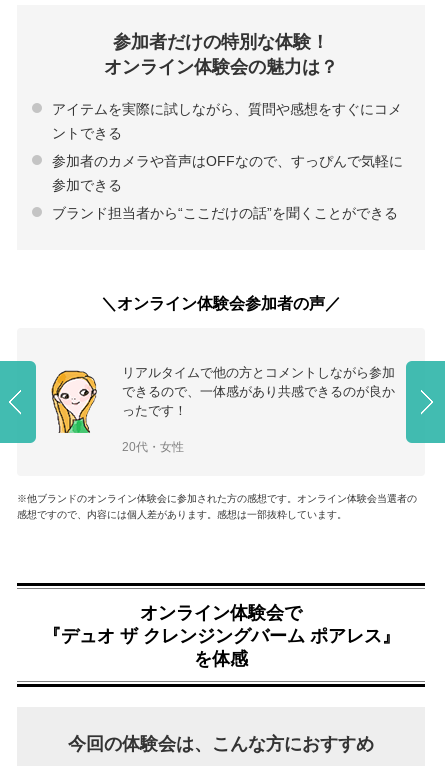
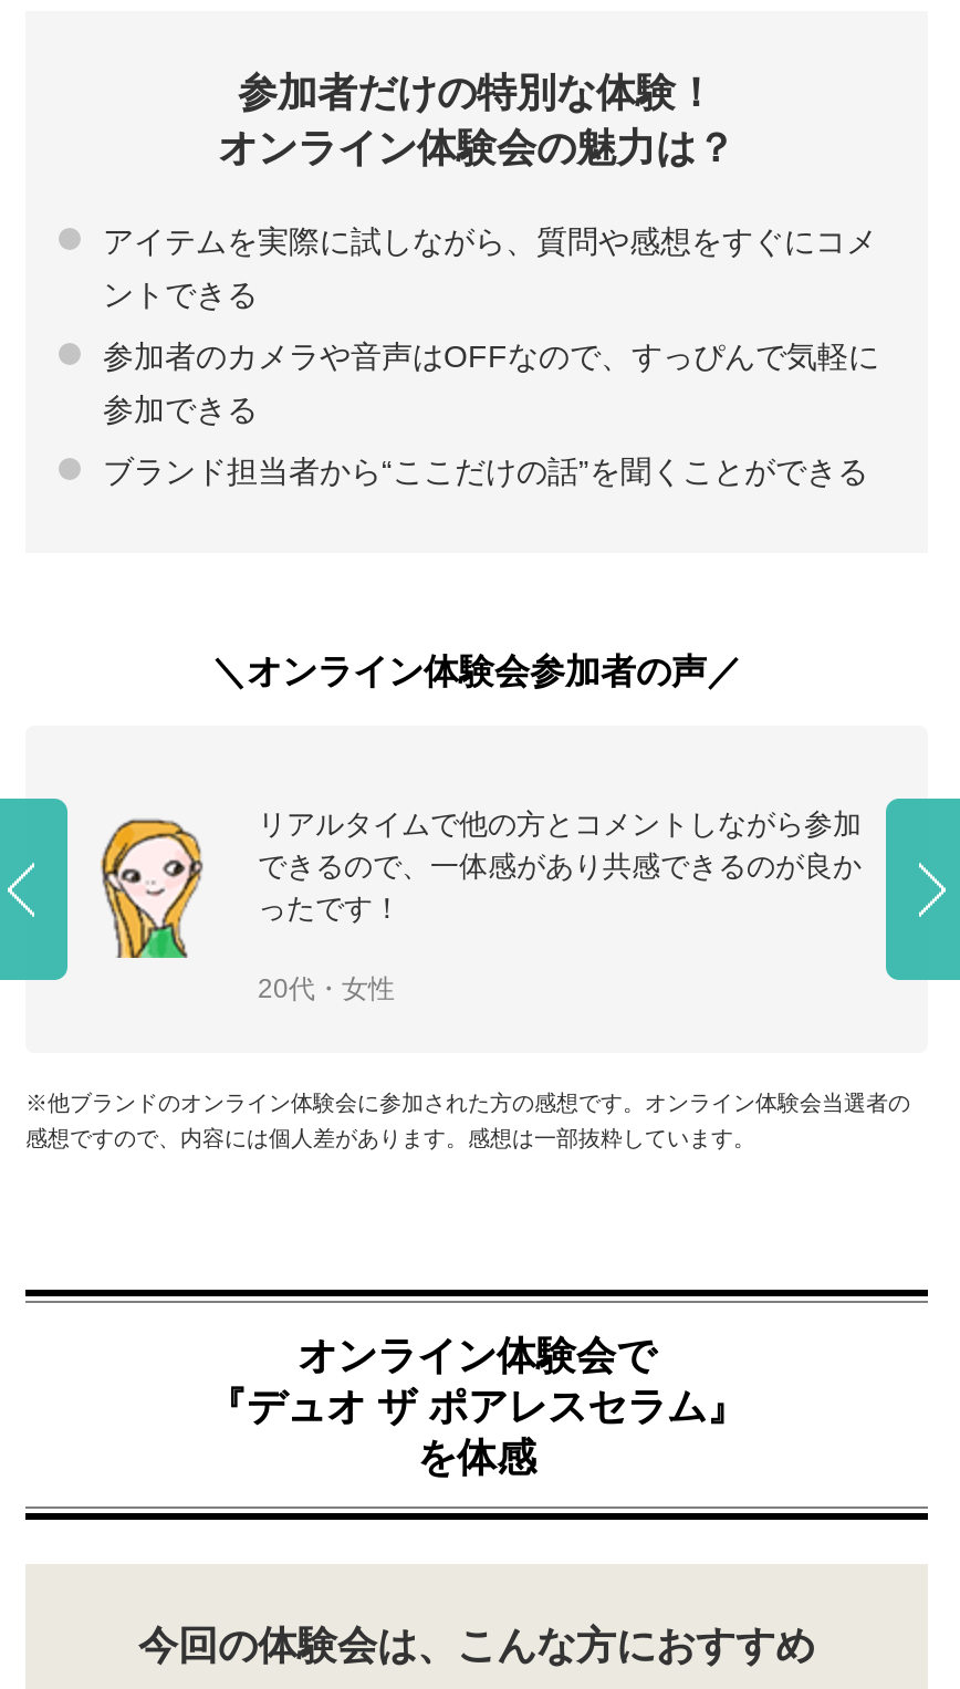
[42,626,399,646] 『デュオ ザ クレンジングバーム ポアレス』 -> [207,1384,747,1429] 『デュオ ザ ポアレスセラム』

